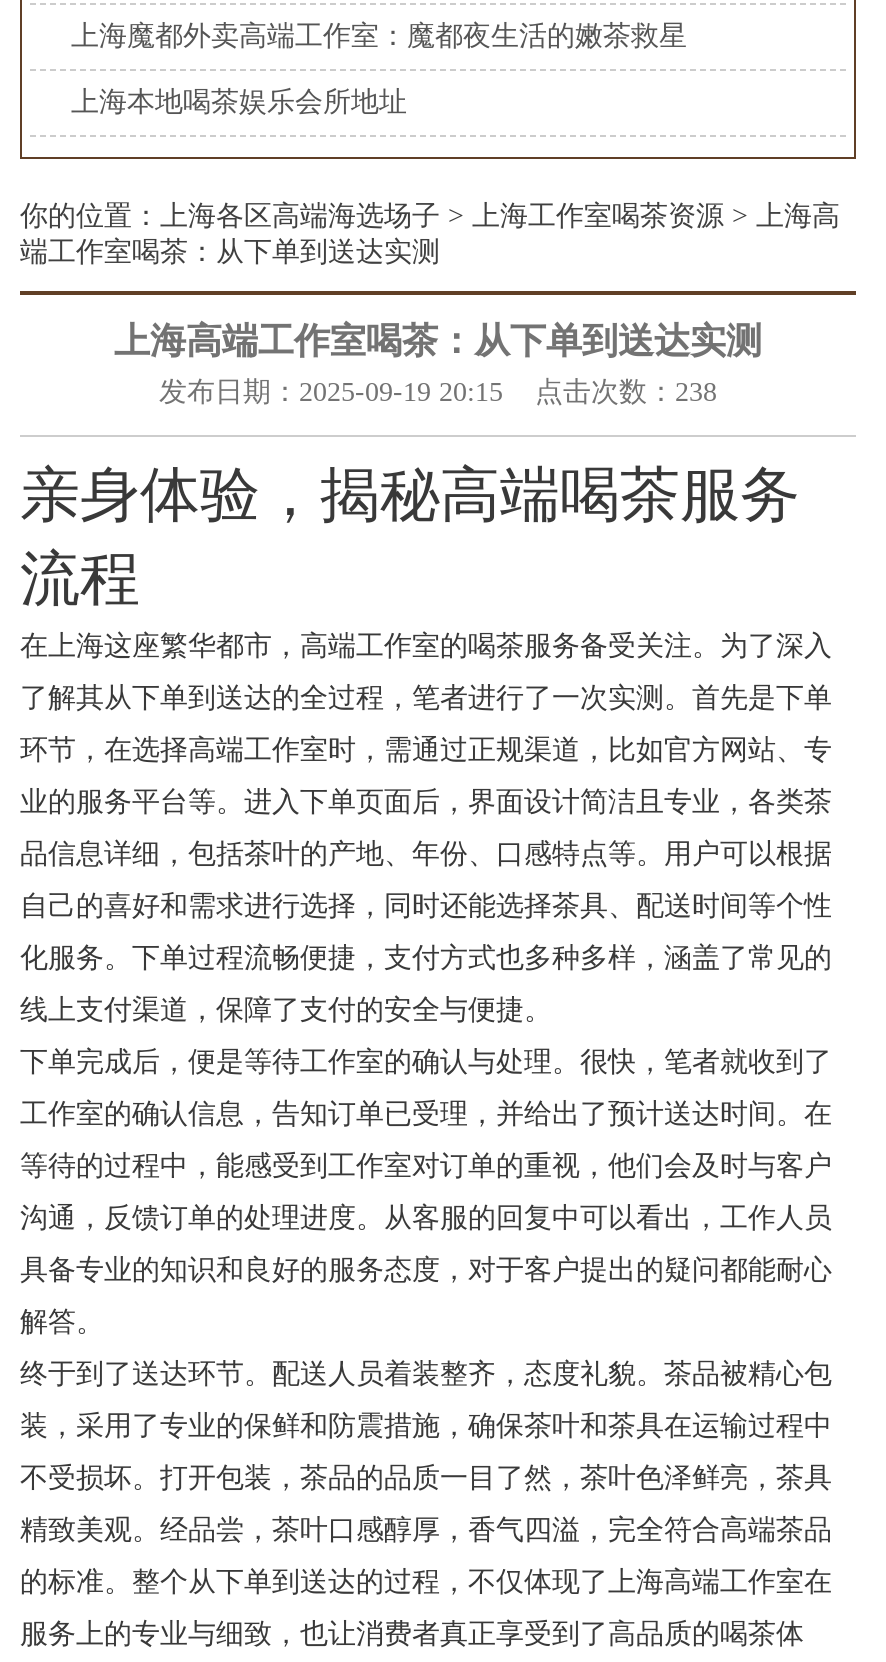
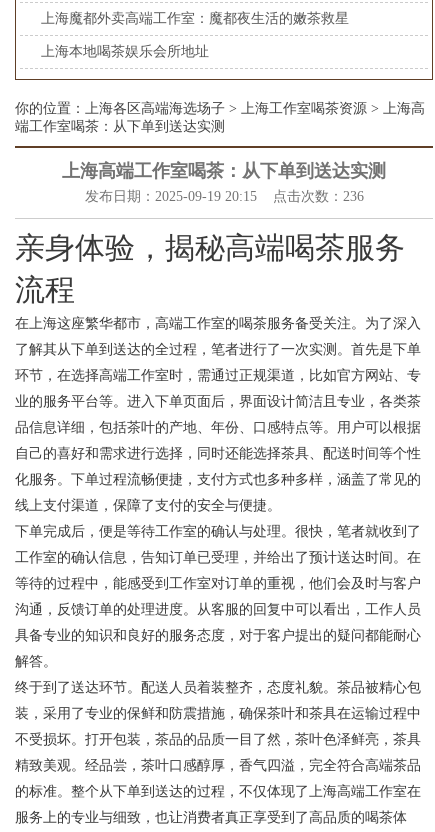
[159,377,717,407] 发布日期：2025-09-19 20:15 点击次数：238 -> [84,189,363,204] 发布日期：2025-09-19 20:15 点击次数：236

